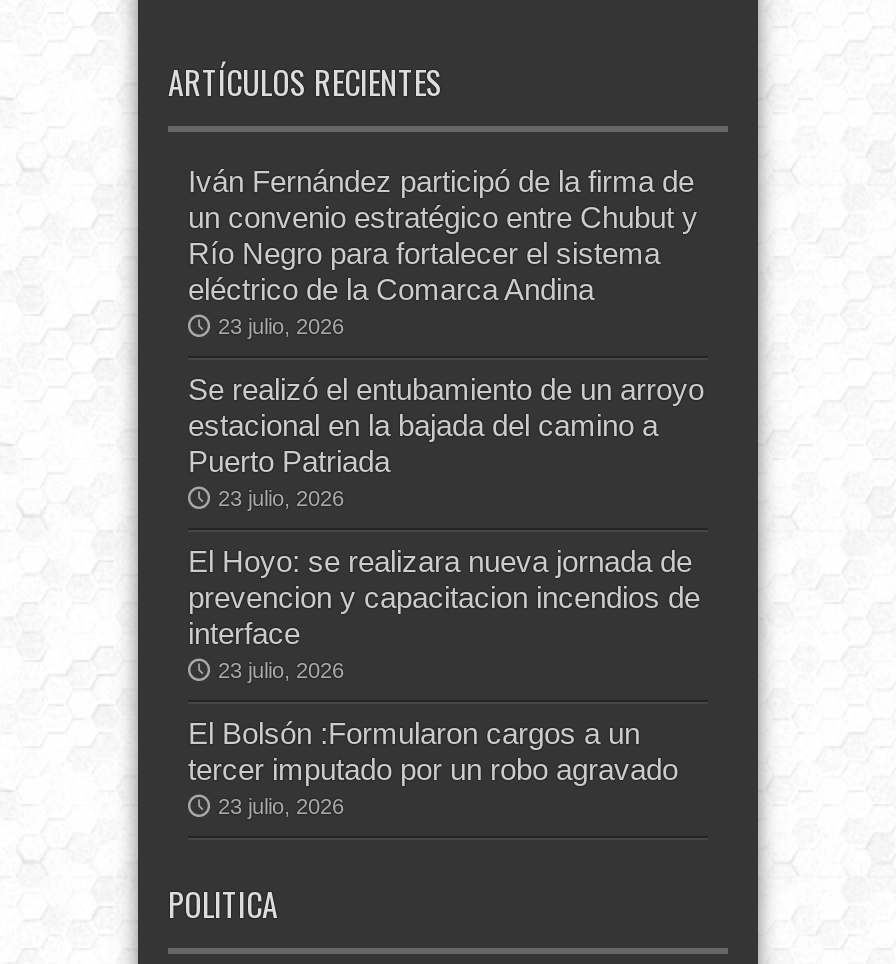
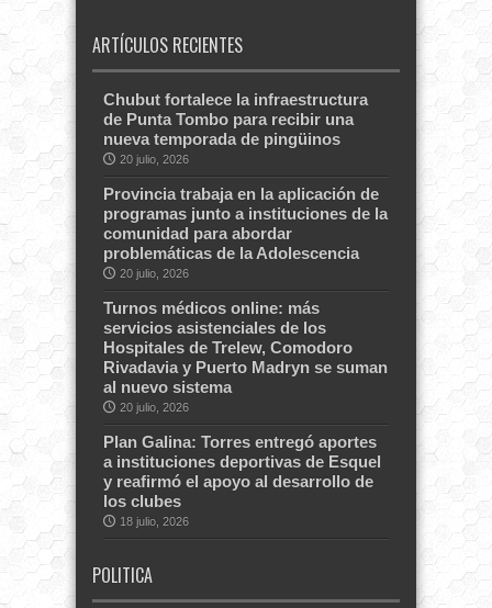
[188,164,698,338] Iván Fernández participó de la firma de | un convenio estratégico entre Chubut y | Río Negro para fortalecer el sistema | eléctrico de la Comarca Andina | 23 julio, 2026 -> [103,90,368,166] Chubut fortalece la infraestructura | de Punta Tombo para recibir una | nueva temporada de pingüinos | 20 julio, 2026
[188,372,704,510] Se realizó el entubamiento de un arroyo | estacional en la bajada del camino a | Puerto Patriada | 23 julio, 2026 -> [103,184,388,280] Provincia trabaja en la aplicación de | programas junto a instituciones de la | comunidad para abordar | problemáticas de la Adolescencia | 20 julio, 2026
[188,544,700,682] El Hoyo: se realizara nueva jornada de | prevencion y capacitacion incendios de | interface | 23 julio, 2026 -> [103,299,388,414] Turnos médicos online: más | servicios asistenciales de los | Hospitales de Trelew, Comodoro | Rivadavia y Puerto Madryn se suman | al nuevo sistema | 20 julio, 2026
[188,716,678,818] El Bolsón :Formularon cargos a un | tercer imputado por un robo agravado | 23 julio, 2026 -> [103,432,381,528] Plan Galina: Torres entregó aportes | a instituciones deportivas de Esquel | y reafirmó el apoyo al desarrollo de | los clubes | 18 julio, 2026

